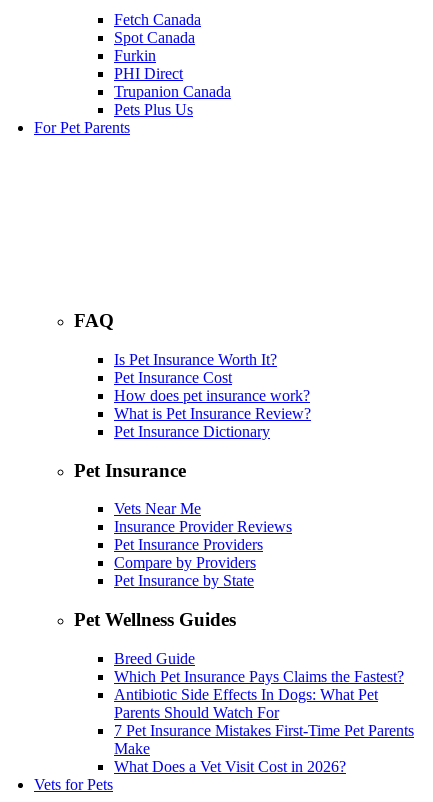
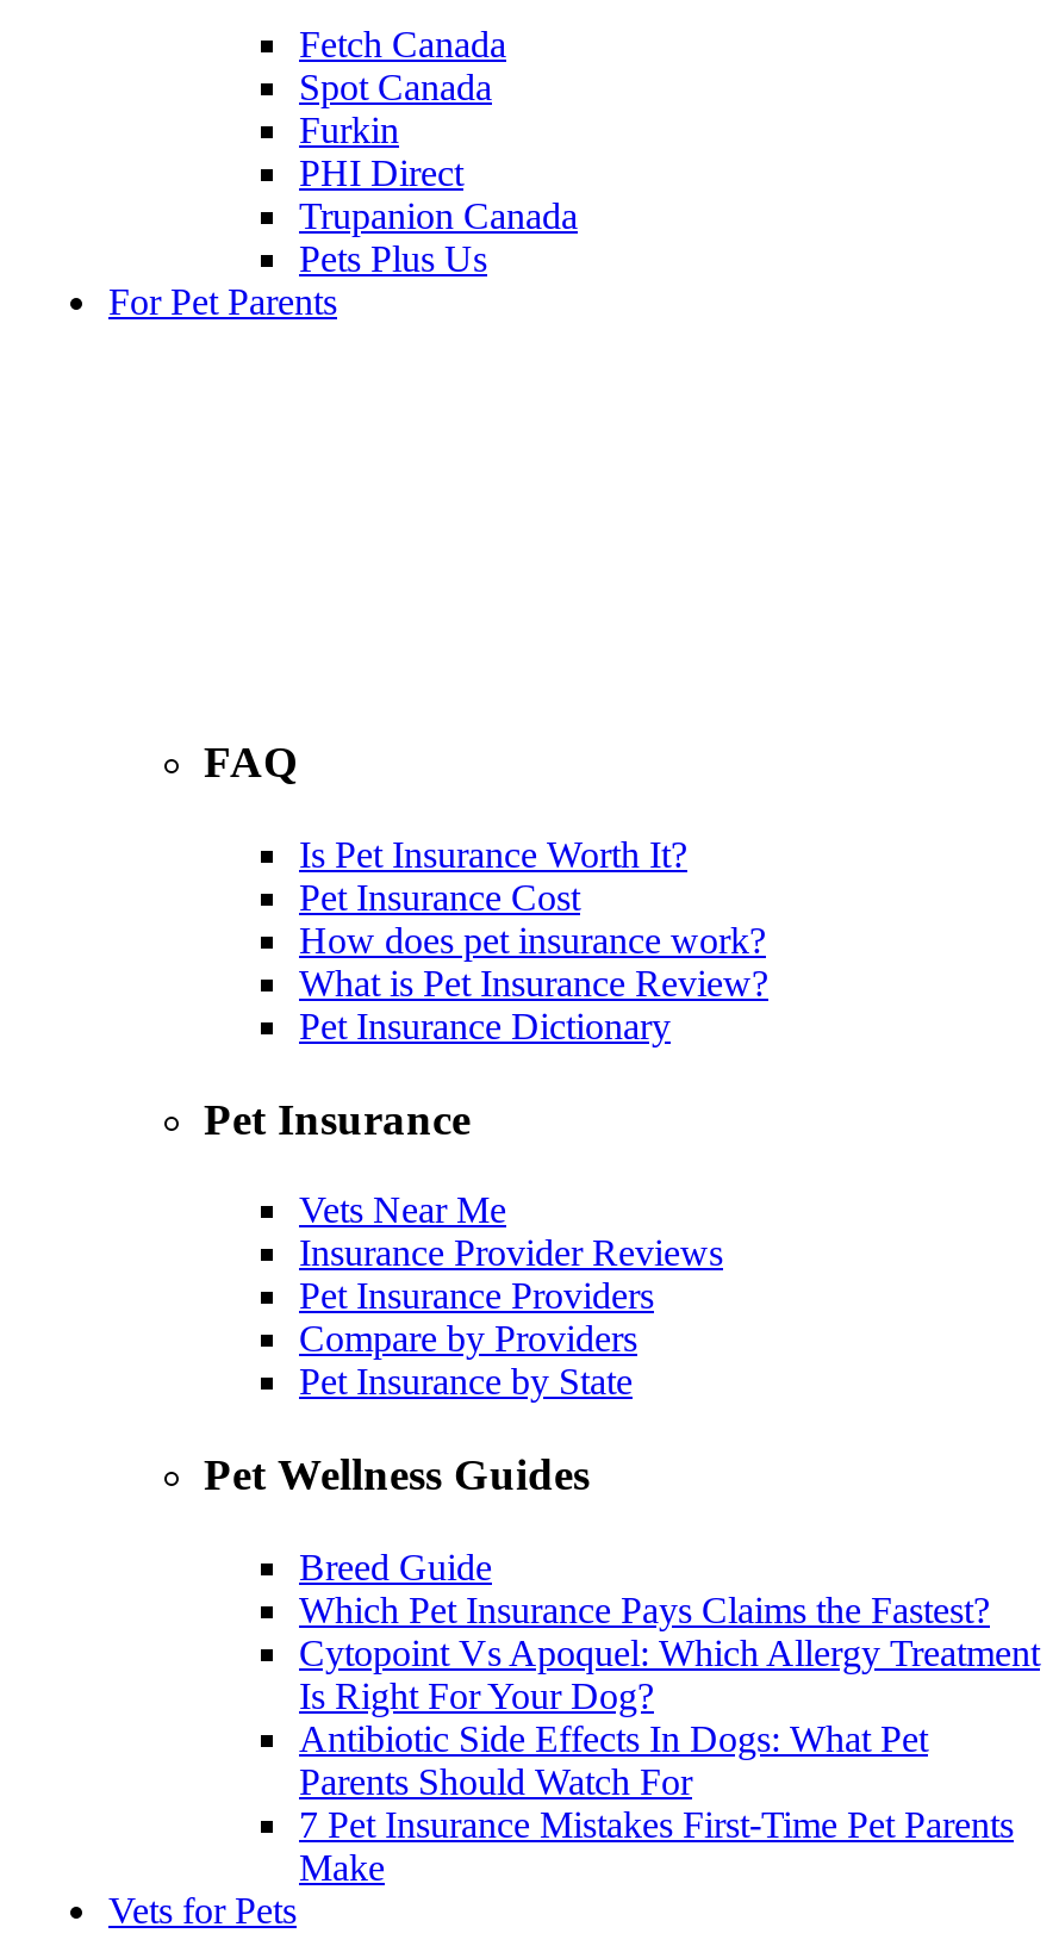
none -> [299,1632,1040,1716] Cytopoint Vs Apoquel: Which Allergy Treatment | Is Right For Your Dog?
moved [114,686,414,757] -> [299,1718,1014,1887]: Antibiotic Side Effects In Dogs: What Pet | Parents Should Watch For | 7 Pet Insurance Mistakes First-Time Pet Parents | Make
[114,758,346,775] What Does a Vet Visit Cost in 2026? -> none

